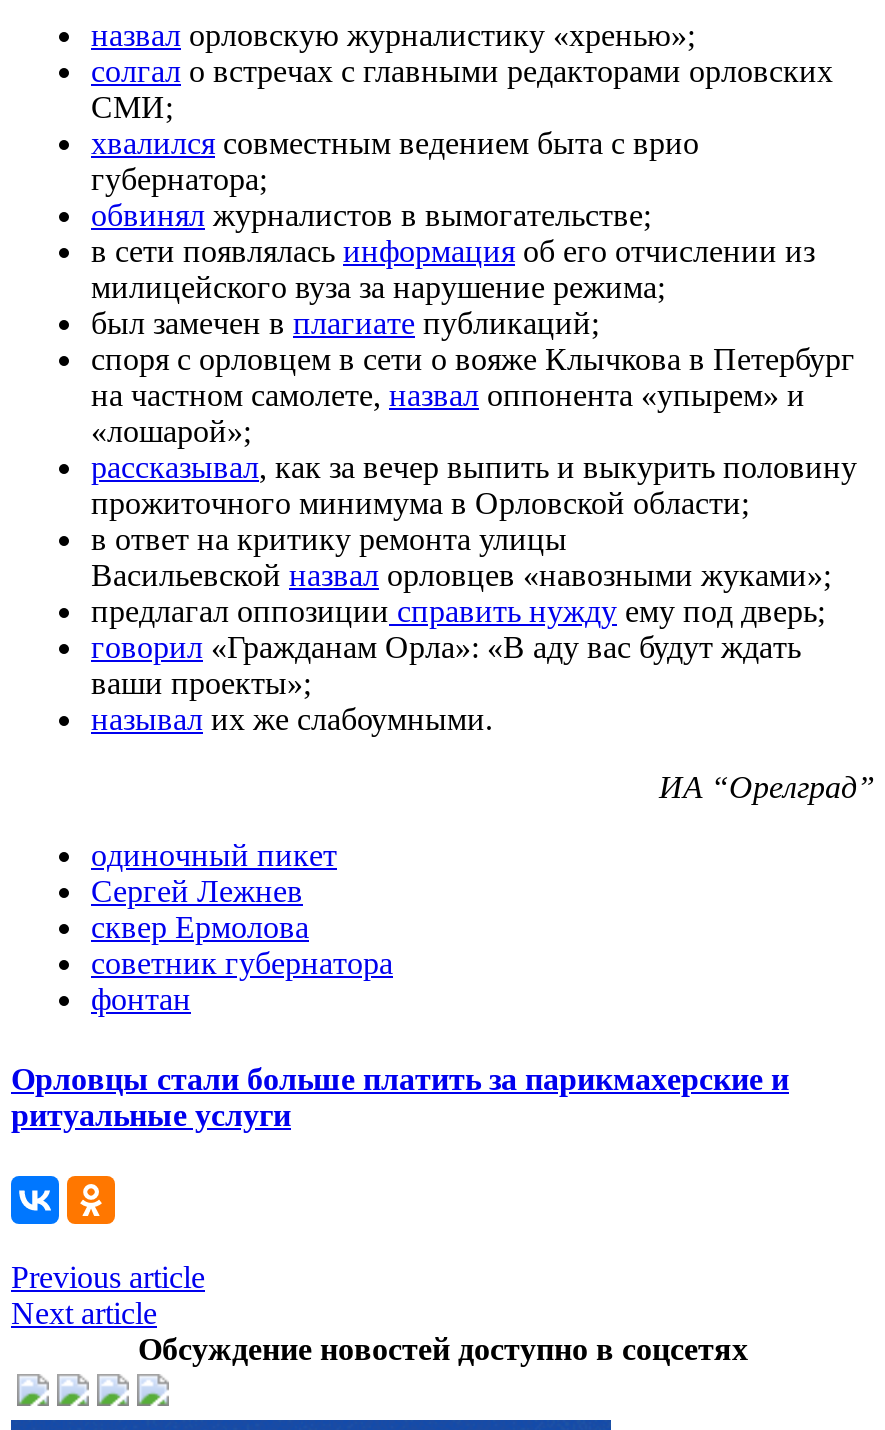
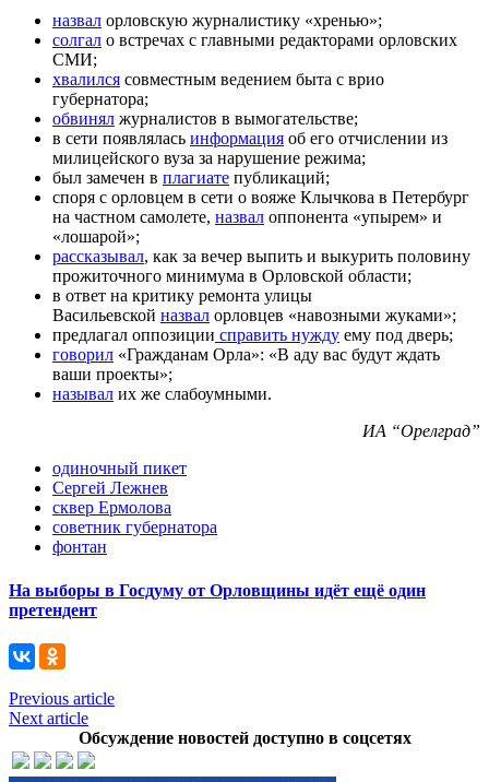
[11,1061,789,1131] Орловцы стали больше платить за парикмахерские и | ритуальные услуги -> [9,581,426,619] На выборы в Госдуму от Орловщины идёт ещё один | претендент

